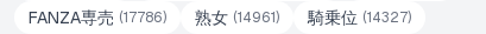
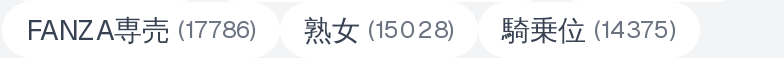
[195,7,411,28] 熟女 (14961) | 騎乗位 (14327) -> [304,12,676,48] 熟女 (15028) | 騎乗位 (14375)

